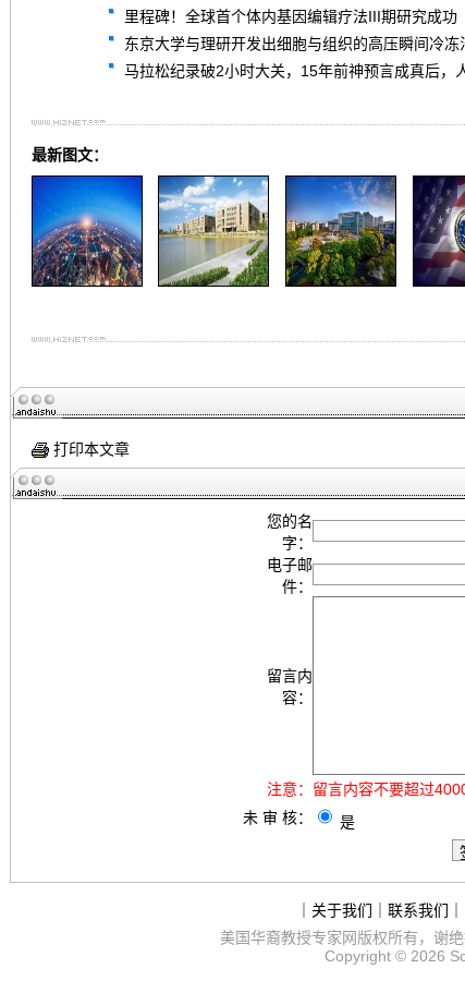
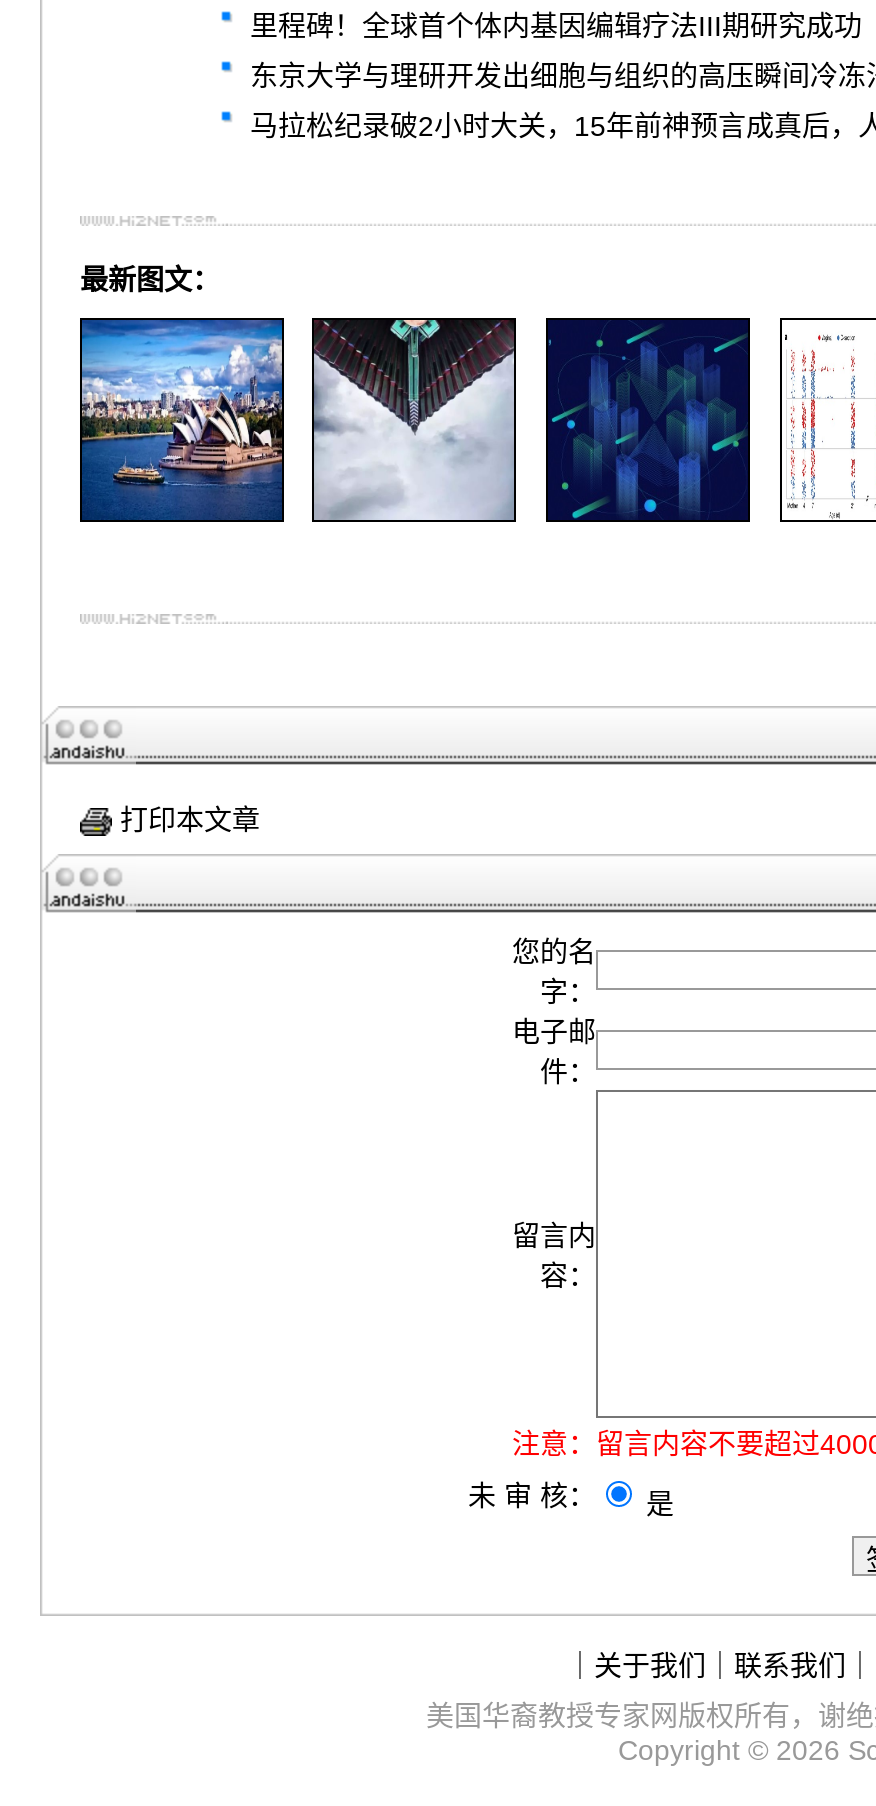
[32,177,143,287] [image] -> [80,320,284,522] [image]
[158,175,269,287] [image] -> [312,318,516,522] [image]
[285,175,396,286] [image] -> [546,318,750,520] [image]
[413,175,462,287] [image] -> [780,318,870,522] [image]

